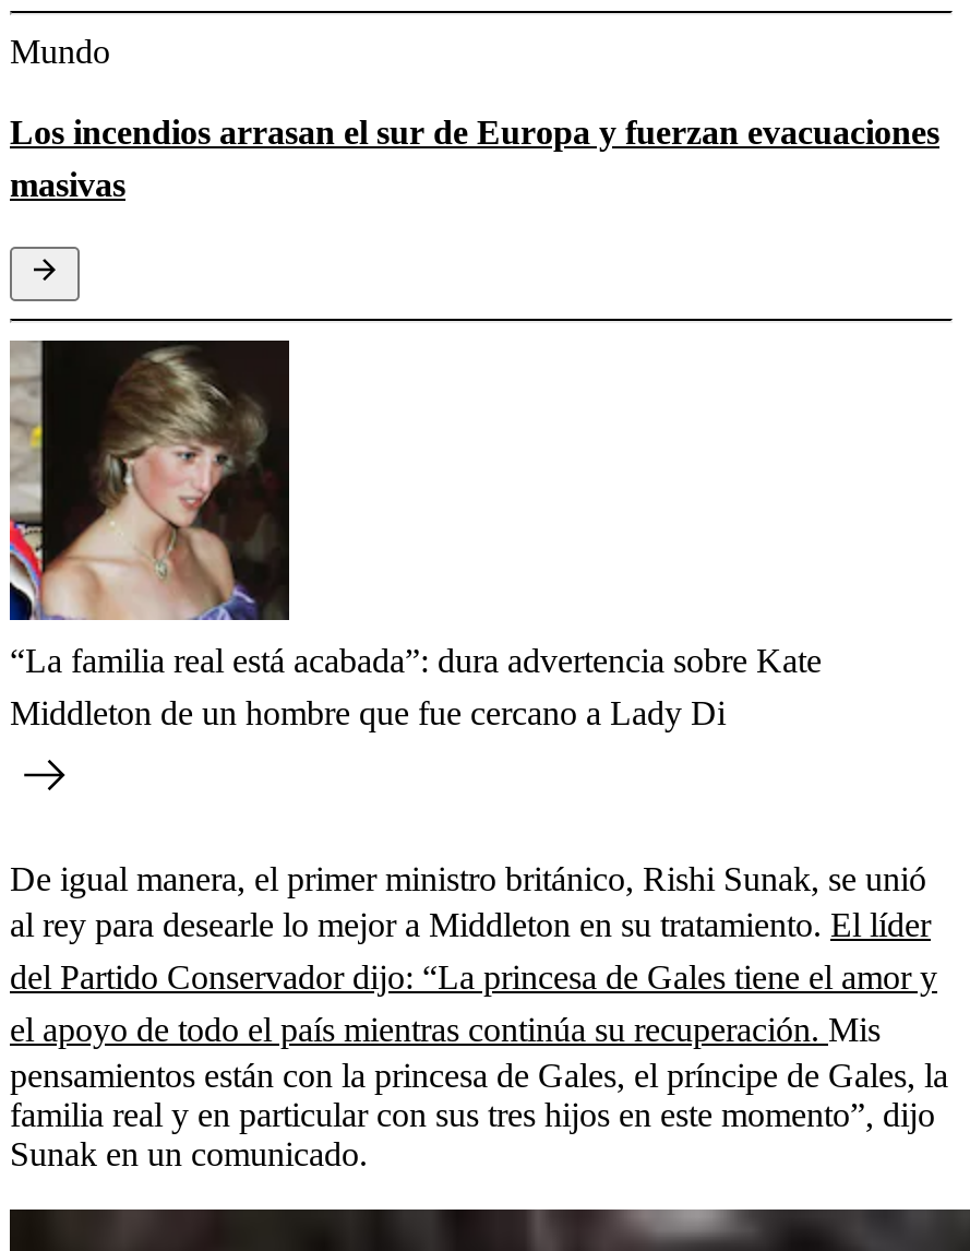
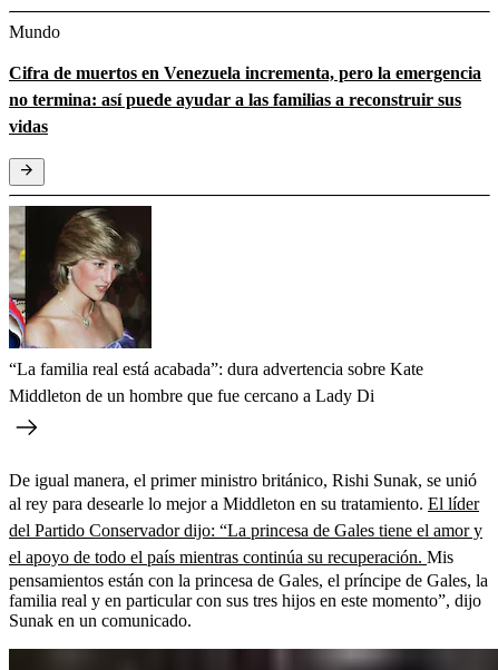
[10,113,939,202] Los incendios arrasan el sur de Europa y fuerzan evacuaciones | masivas -> [9,63,481,135] Cifra de muertos en Venezuela incrementa, pero la emergencia | no termina: así puede ayudar a las familias a reconstruir sus | vidas

